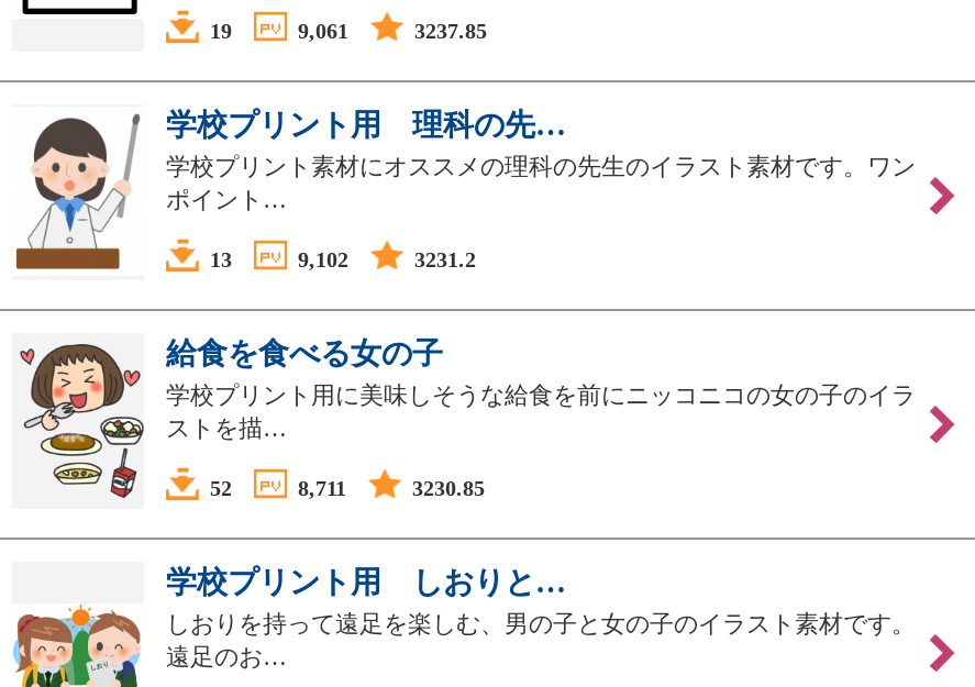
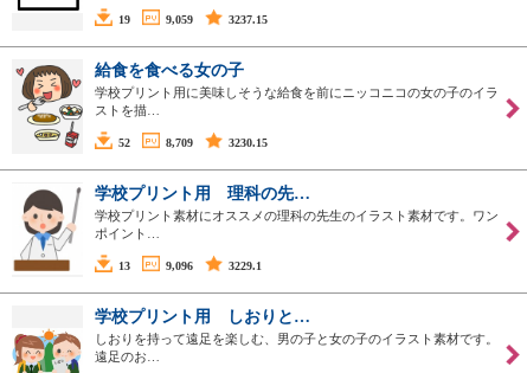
[298,19,487,272] 9,061 | 3237.85 | 9,102 | 3231.2 -> [166,13,268,26] 9,059 | 3237.15
moved [14,109,916,272] -> [13,185,499,273]: [image] | 学校プリント用 理科の先… | 学校プリント素材にオススメの理科の先生のイラスト素材です。ワン | ポイント… | 13
moved [25,338,916,501] -> [19,62,499,149]: [image] | 給食を食べる女の子 | 学校プリント用に美味しそうな給食を前にニッコニコの女の子のイラ | ストを描… | 52
[298,476,485,501] 8,711 | 3230.85 -> [166,136,268,273] 8,709 | 3230.15 | 9,096 | 3229.1

